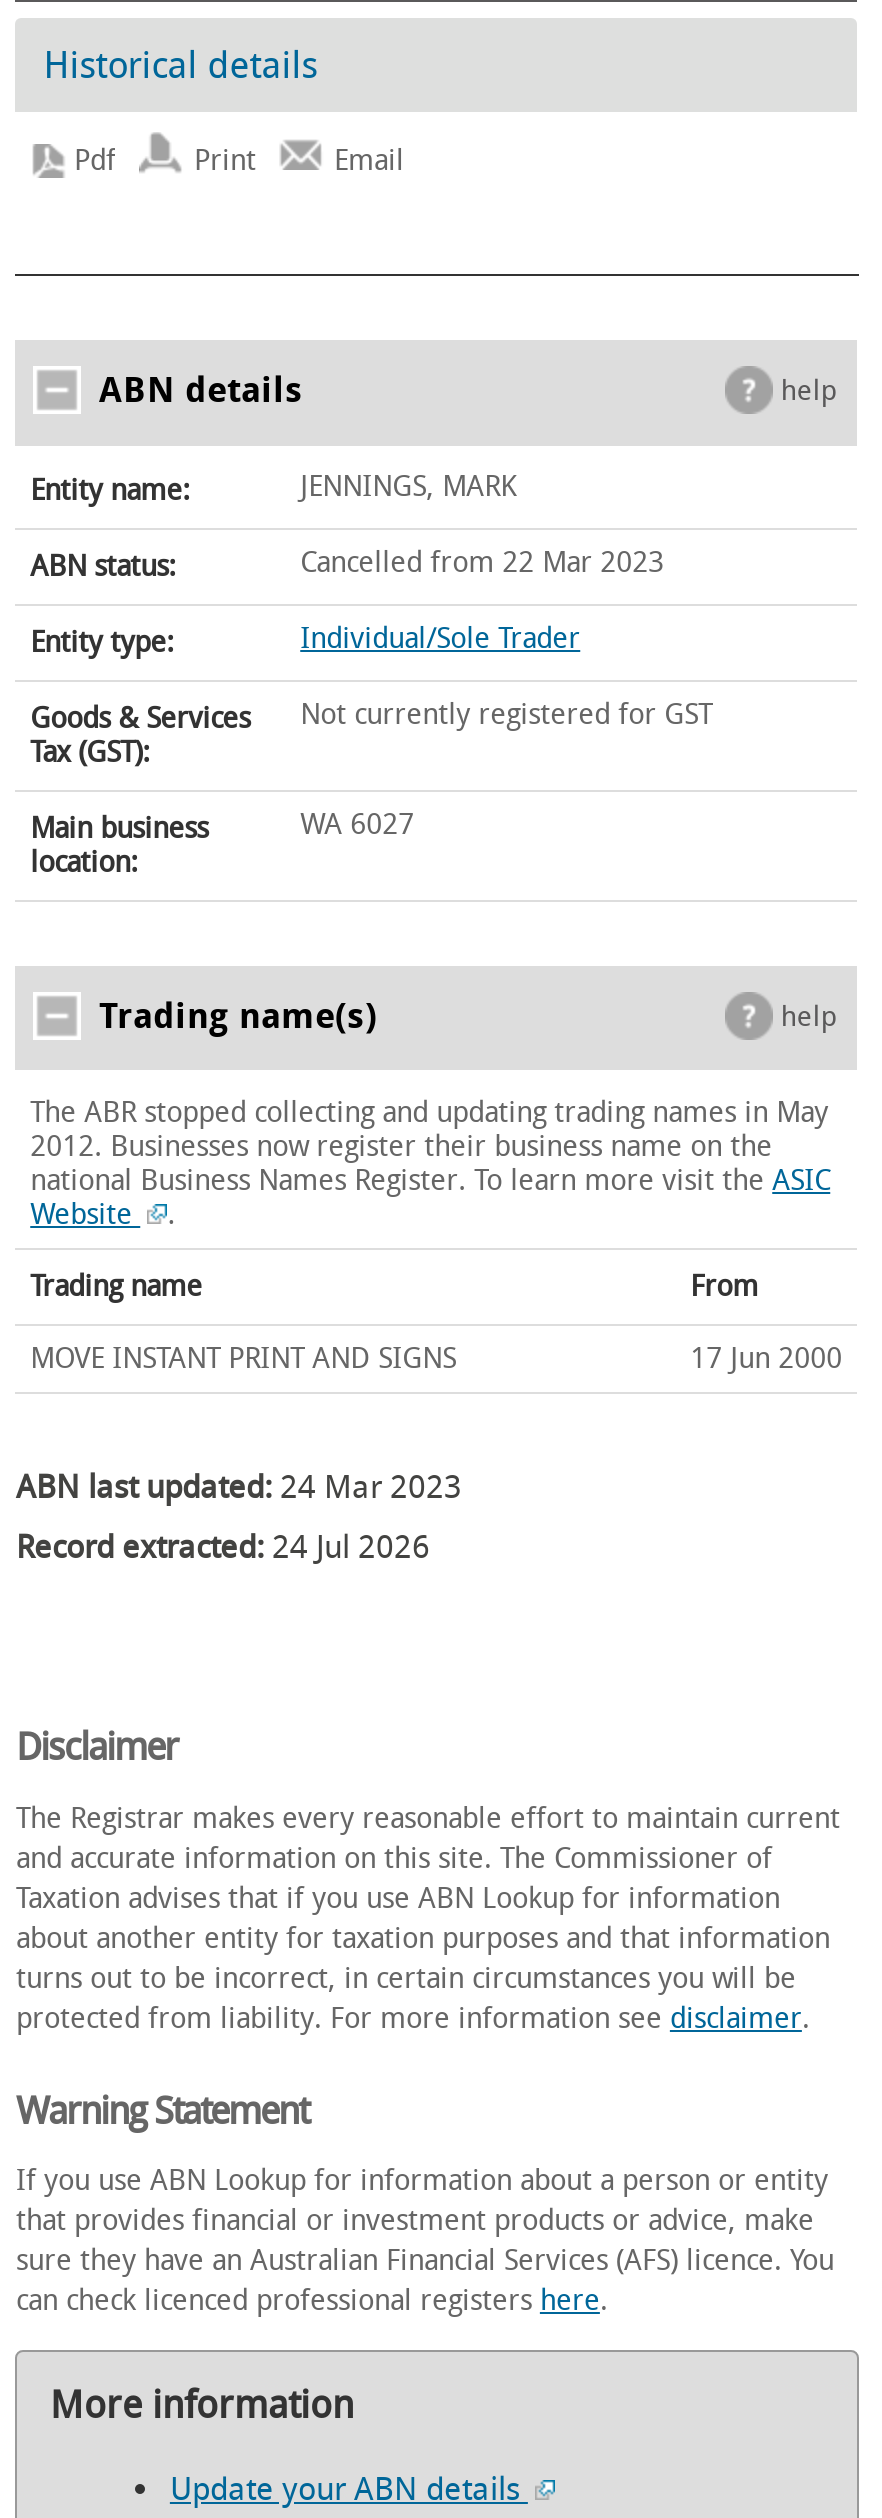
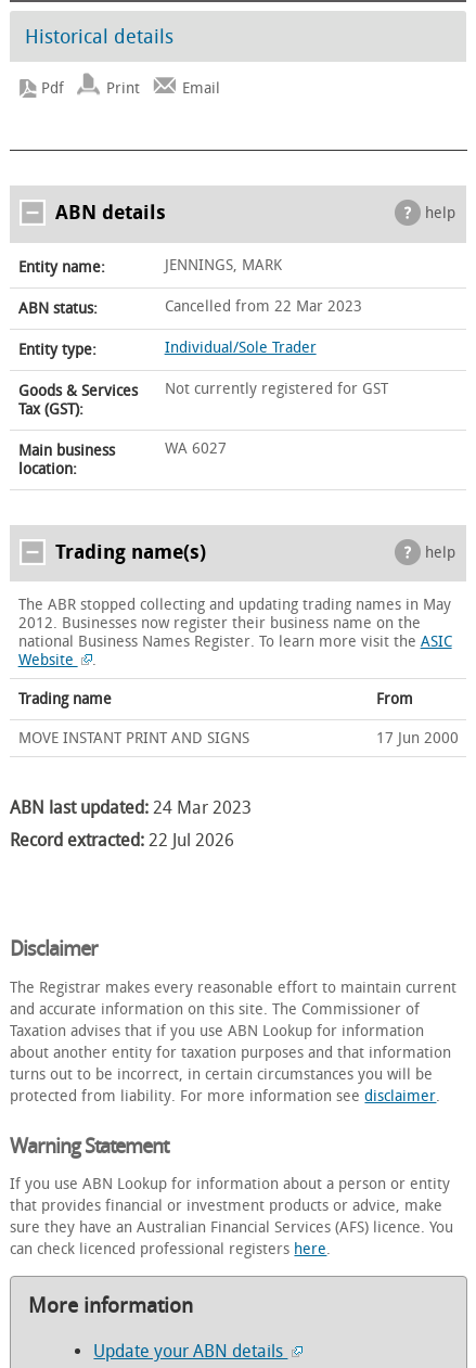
[16,1527,430,1565] Record extracted: 24 Jul 2026 -> [10,830,235,850] Record extracted: 22 Jul 2026

